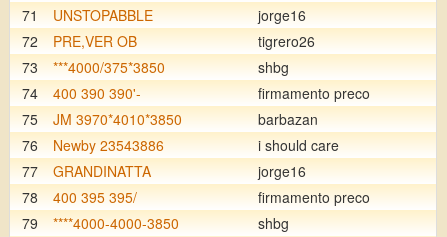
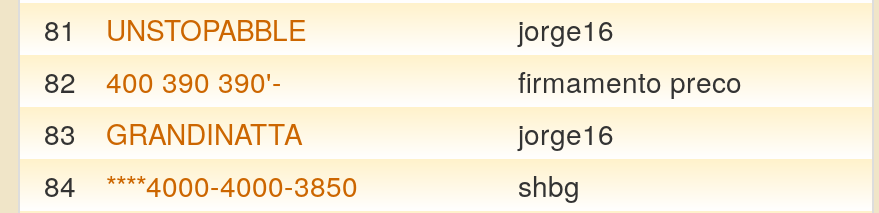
[22,5,153,25] 71 UNSTOPABBLE -> [44,9,306,49] 81 UNSTOPABBLE
[22,31,315,103] 72 | PRE,VER OB | tigrero26 | 73 | ***4000/375*3850 | shbg | 74 -> [44,61,76,101] 82
[22,109,339,181] 75 | JM 3970*4010*3850 | barbazan | 76 | Newby 23543886 | i should care | 77 -> [44,113,76,153] 83
[22,187,370,233] 78 | 400 395 395/ | firmamento preco | 79 -> [44,165,76,205] 84

